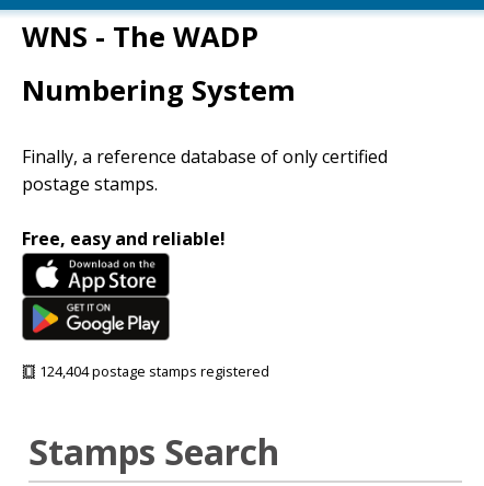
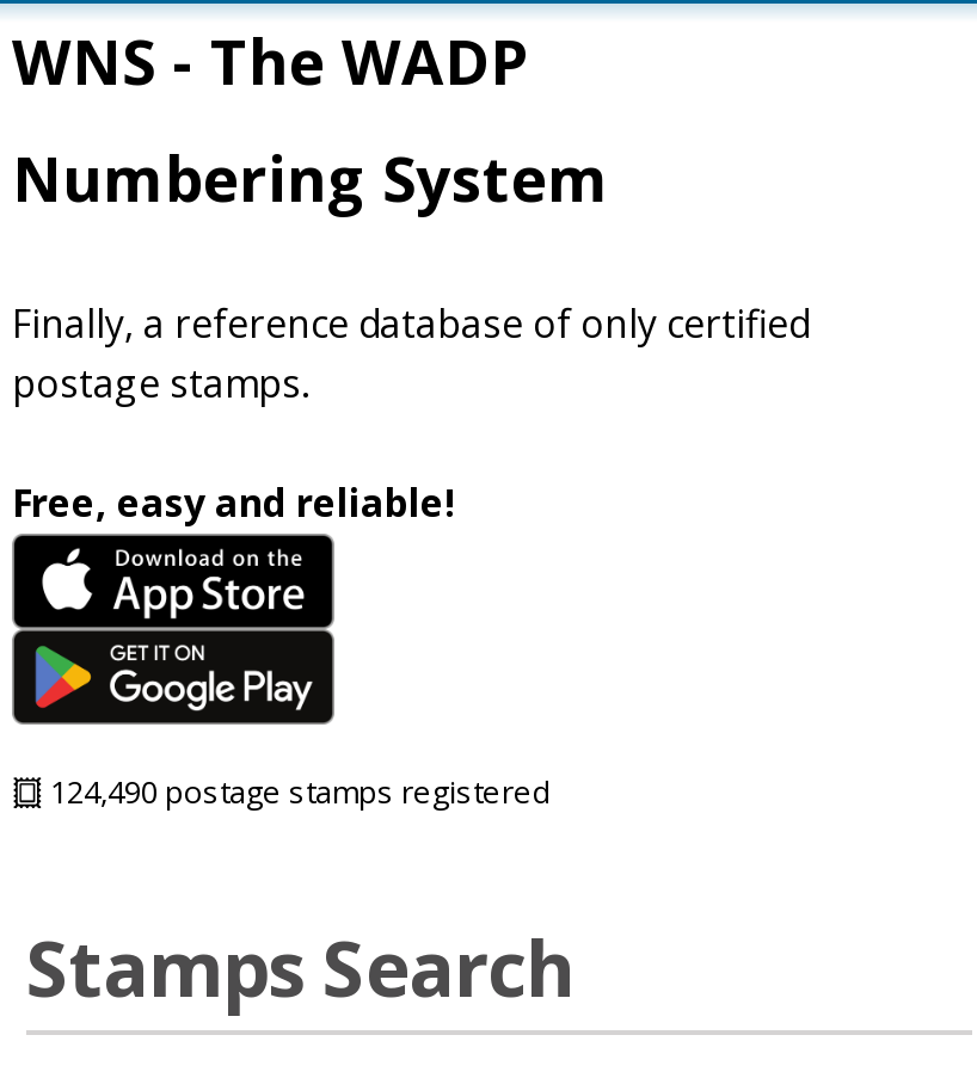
[36,361,269,381] 124,404 postage stamps registered -> [43,770,552,813] 124,490 postage stamps registered

